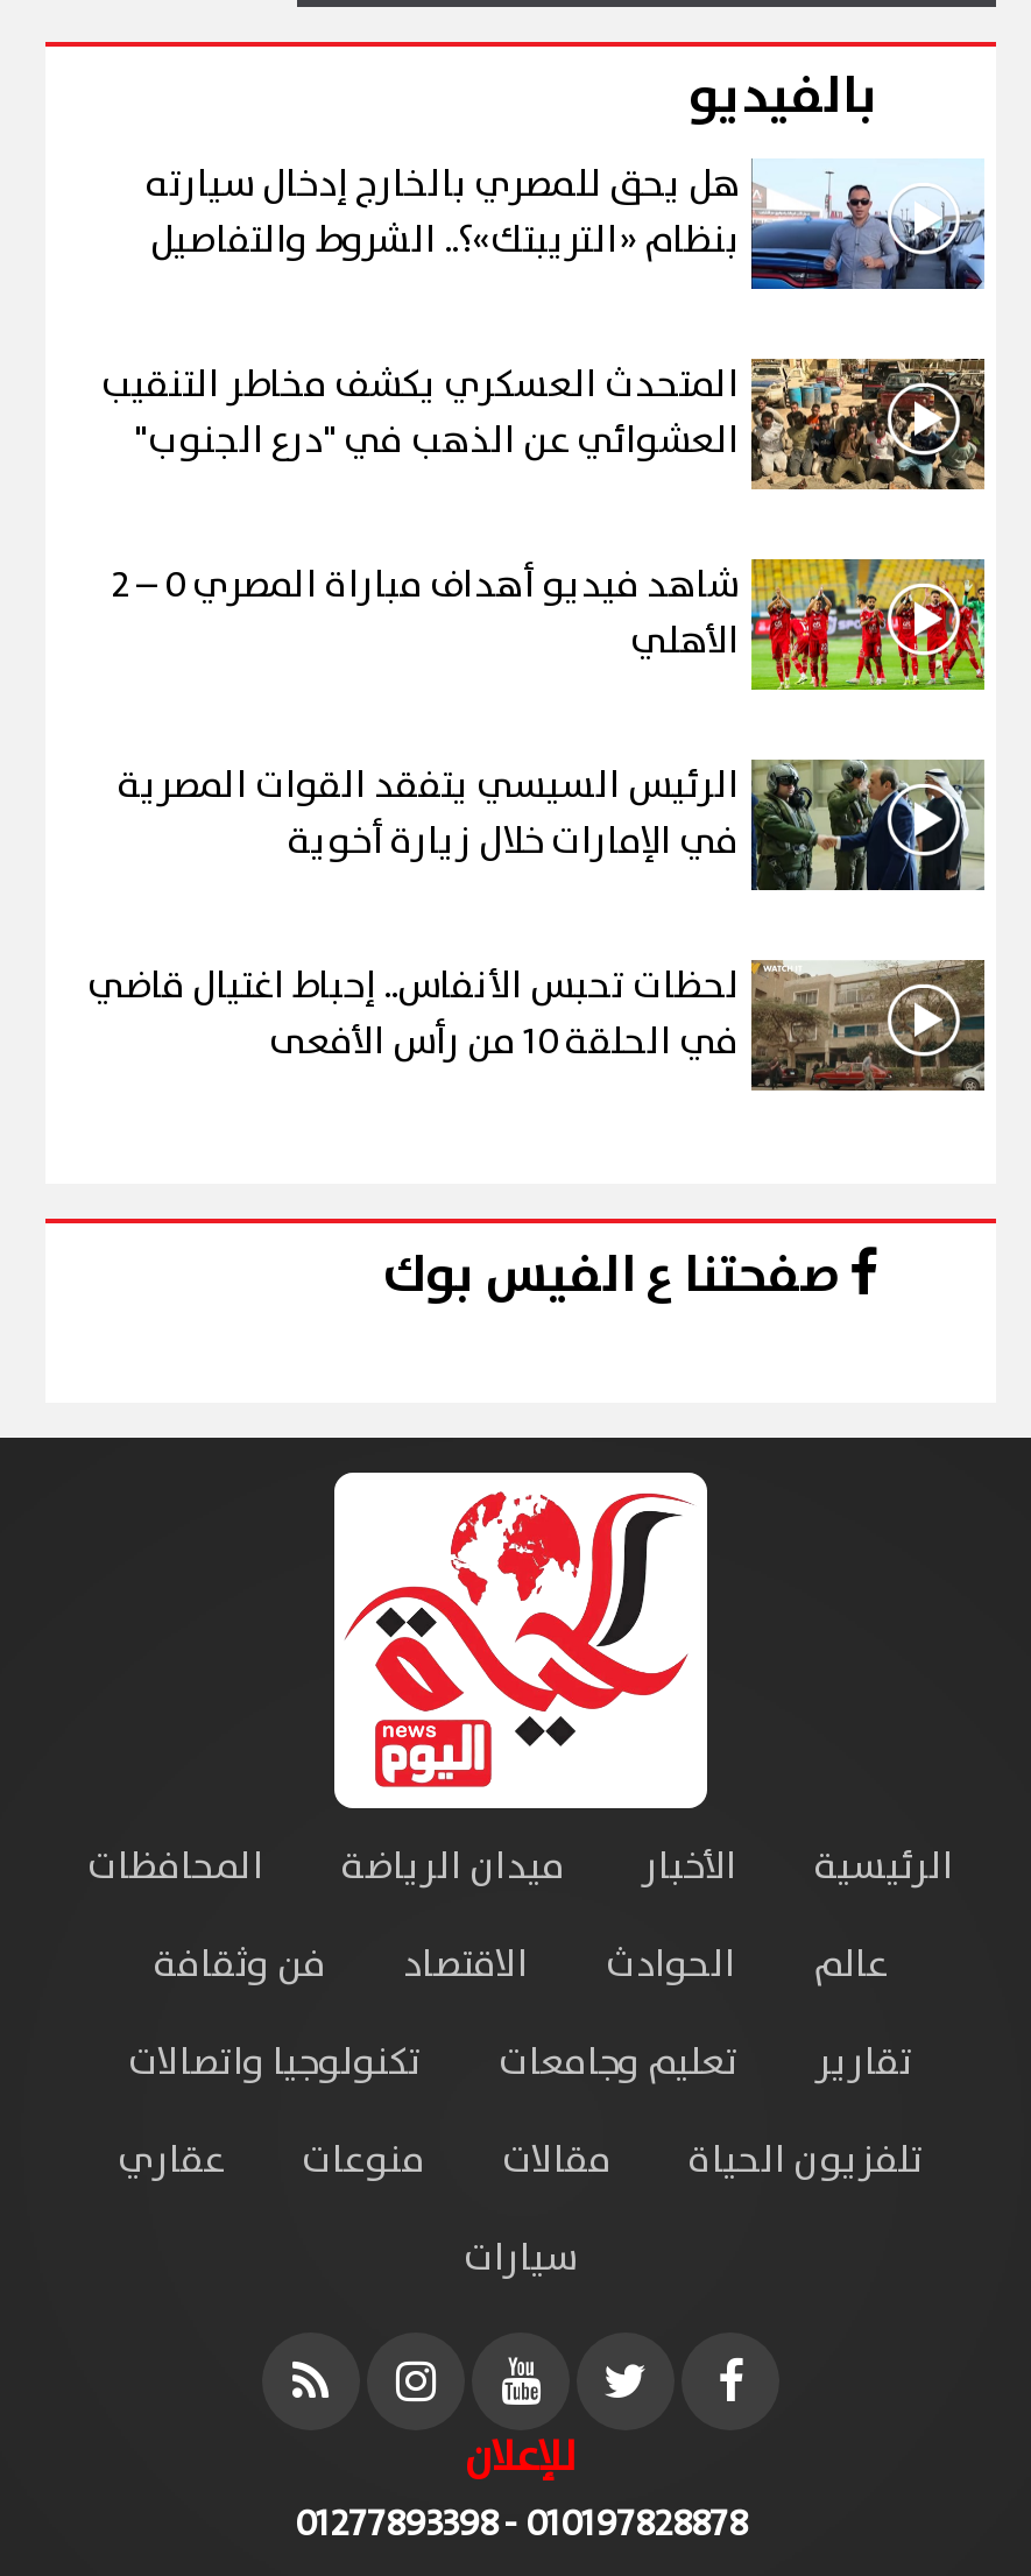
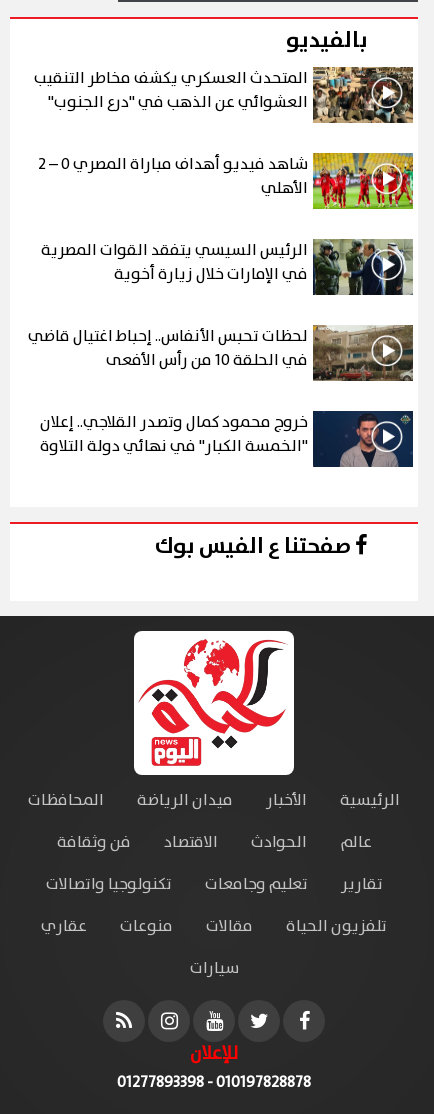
[146,156,987,291] [image] | هل يحق للمصري بالخارج إدخال سيارته | بنظام «التريبتك»؟.. الشروط والتفاصيل -> none
moved [87,354,989,1016] -> [28,65,415,349]: [image] | المتحدث العسكري يكشف مخاطر التنقيب | العشوائي عن الذهب في "درع الجنوب" | الأهلي | الرئيس السيسي يتفقد القوات المصرية | في الإمارات خلال زيارة أخوية | لحظات تحبس الأنفاس.. إحباط اغتيال قاضي
moved [749,958,989,1093] -> [312,324,415,382]: [image]
none -> [40,410,414,468] [image] | خروج محمود كمال وتصدر القلاجي.. إعلان | "الخمسة الكبار" في نهائي دولة التلاوة

